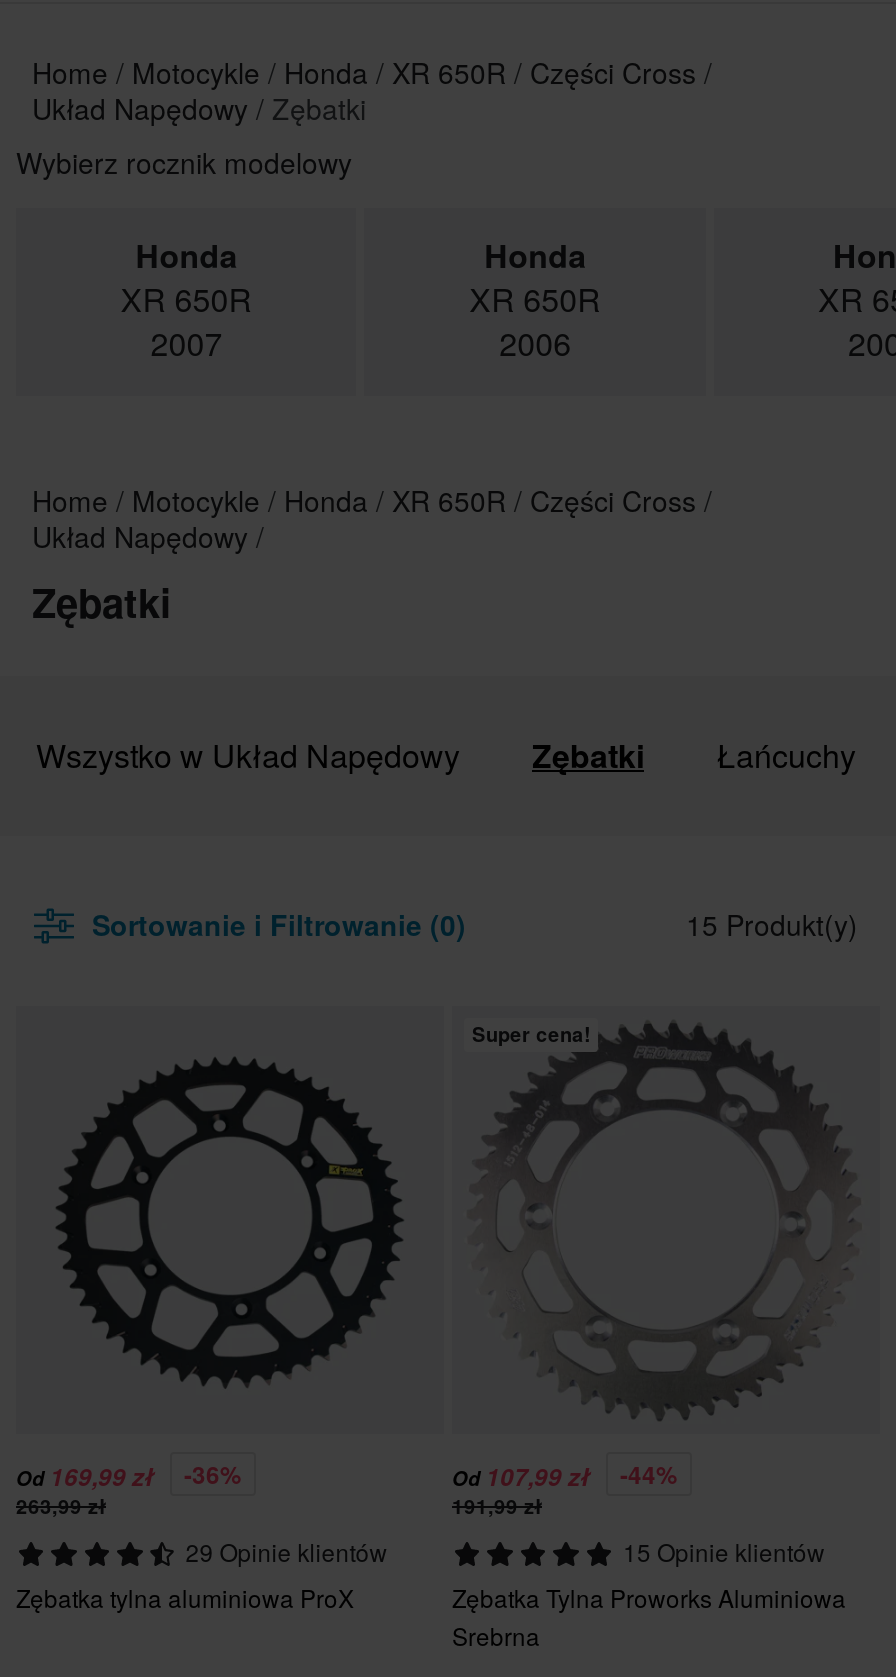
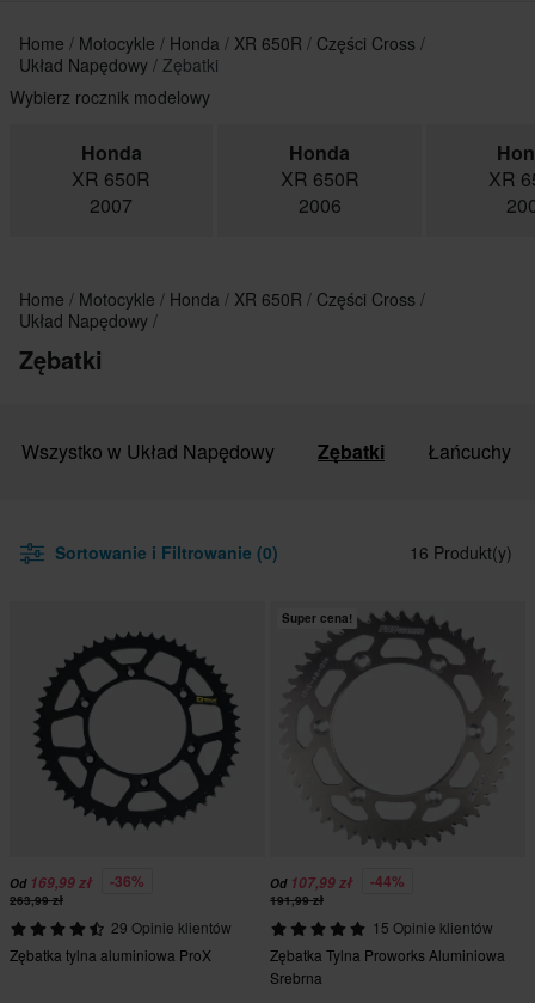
[686,904,858,944] 15 Produkt(y) -> [410,540,512,564] 16 Produkt(y)

